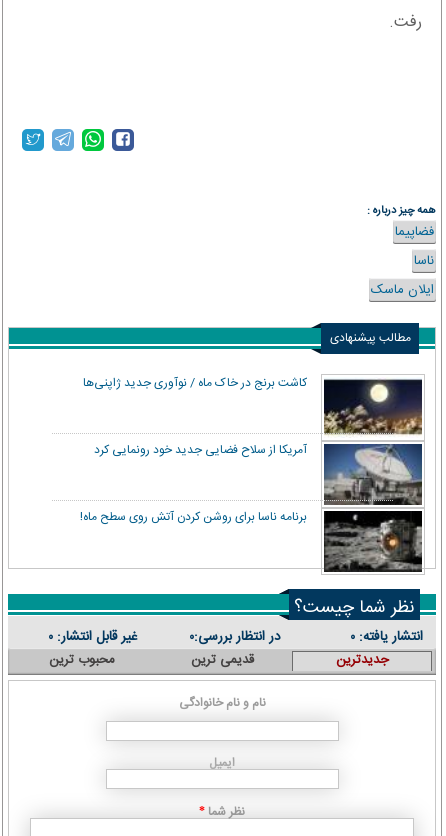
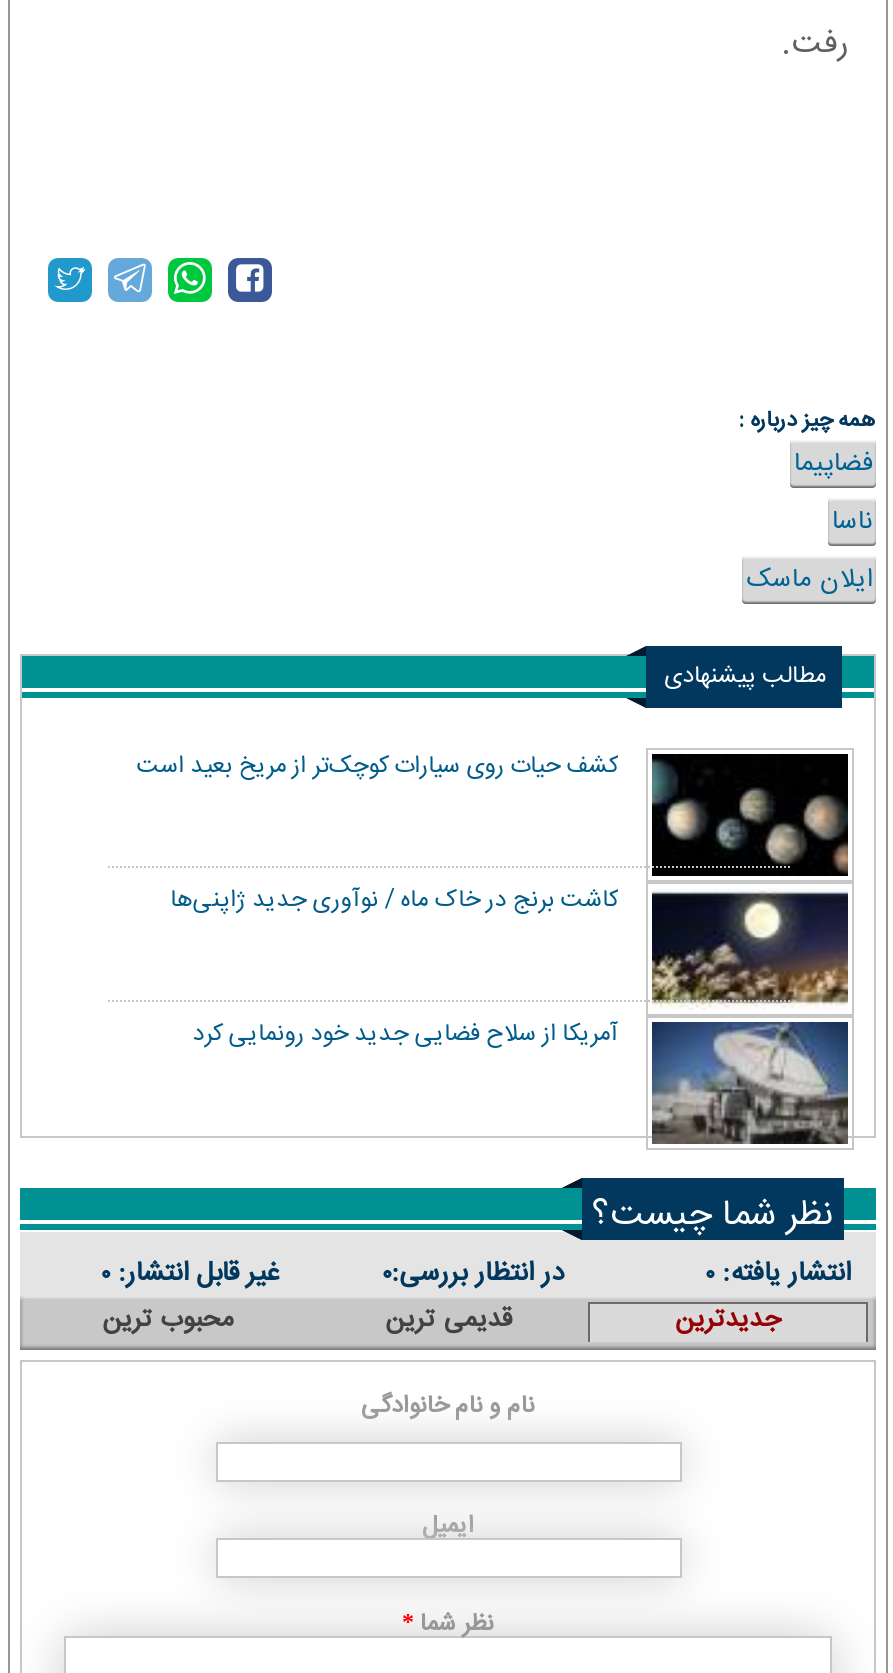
none -> [137,746,850,878] [image] | کشف حیات روی سیارات کوچک‌تر از مریخ بعید است
moved [83,373,307,460] -> [171,880,619,1054]: کاشت برنج در خاک ماه / نوآوری جدید ژاپنی‌ها | آمریکا از سلاح فضایی جدید خود رونمایی کرد
[80,507,423,572] [image] | برنامه ناسا برای روشن کردن آتش روی سطح ماه! -> none

